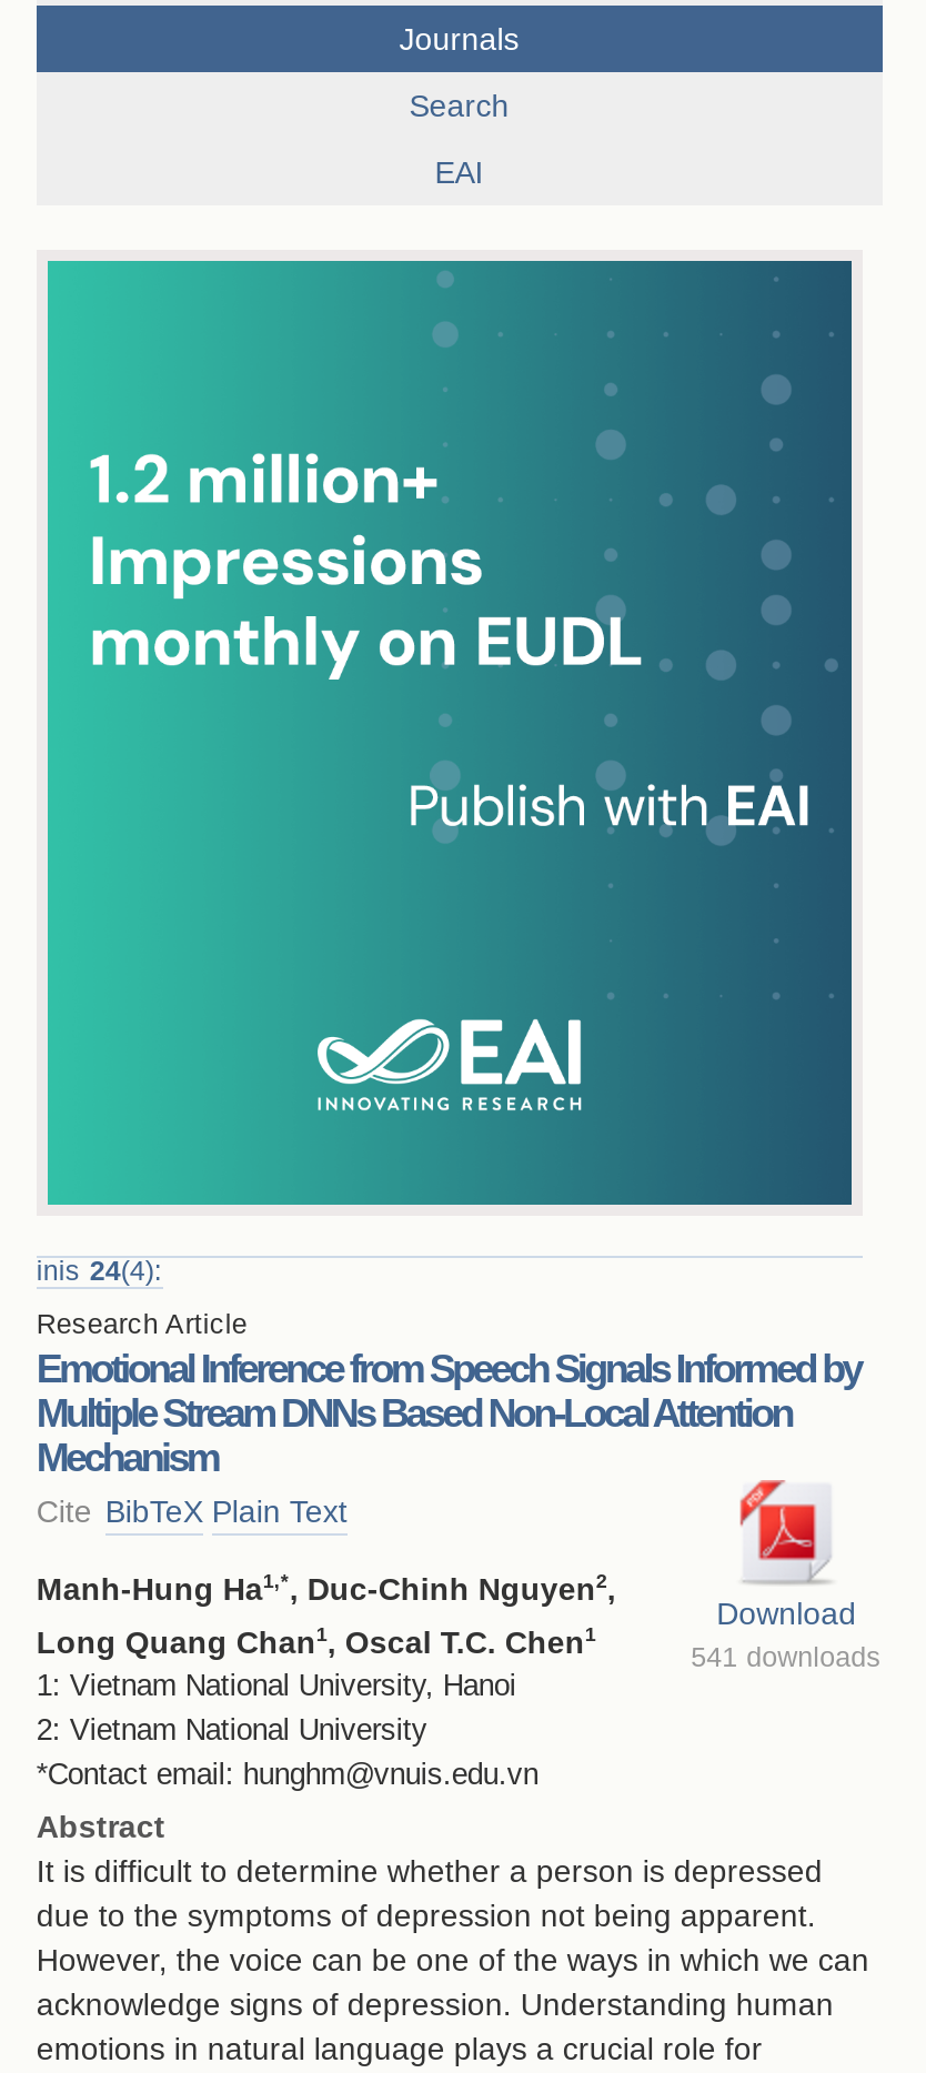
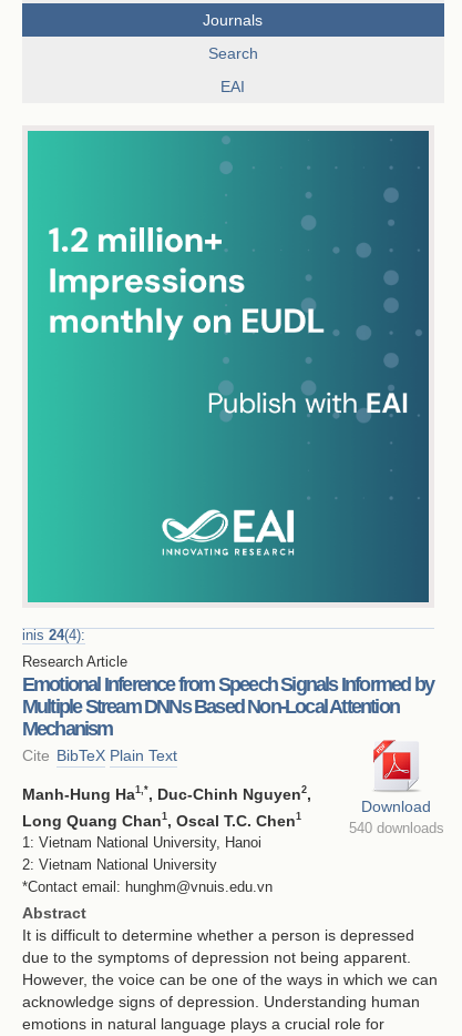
[691,1642,882,1673] 541 downloads -> [349,820,444,836] 540 downloads

